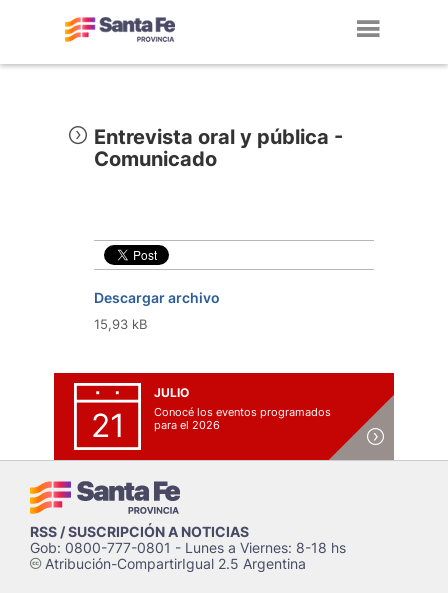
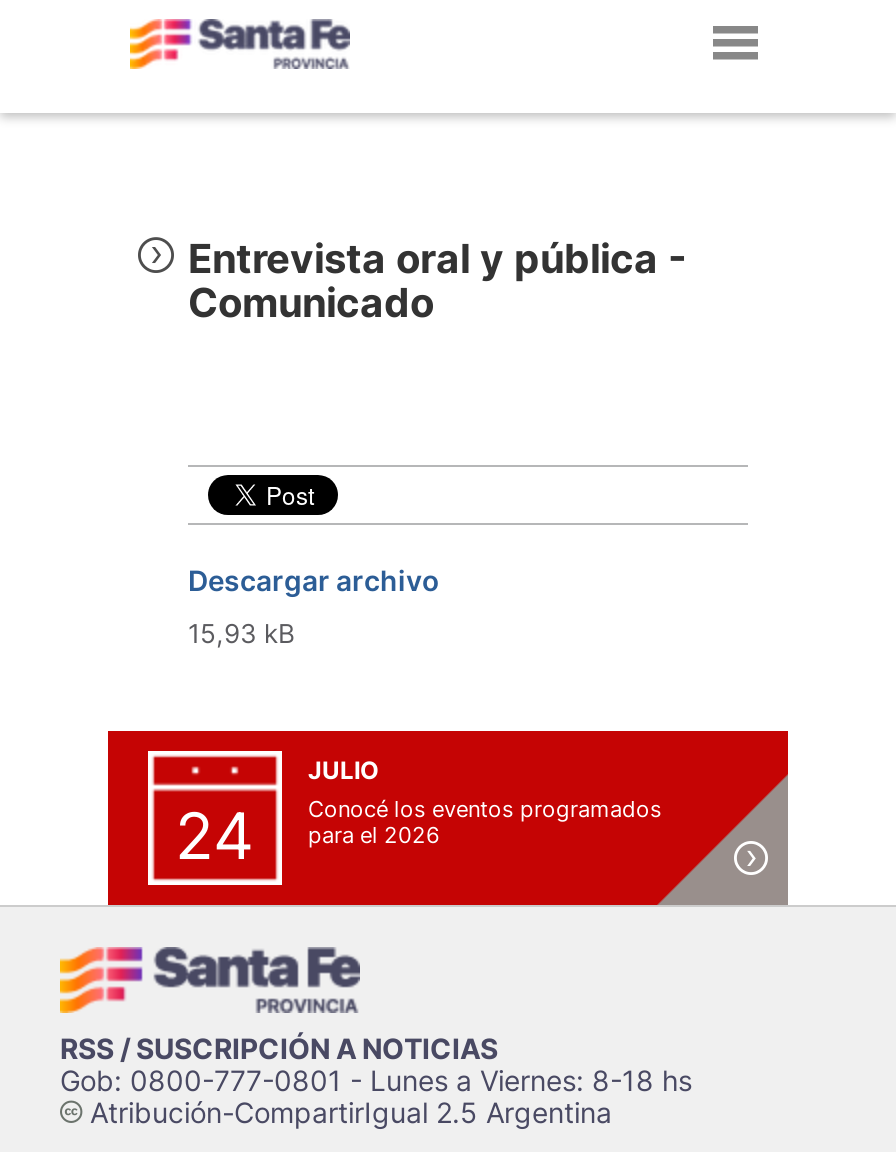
[90,406,124,445] 21 -> [175,797,255,875] 24

